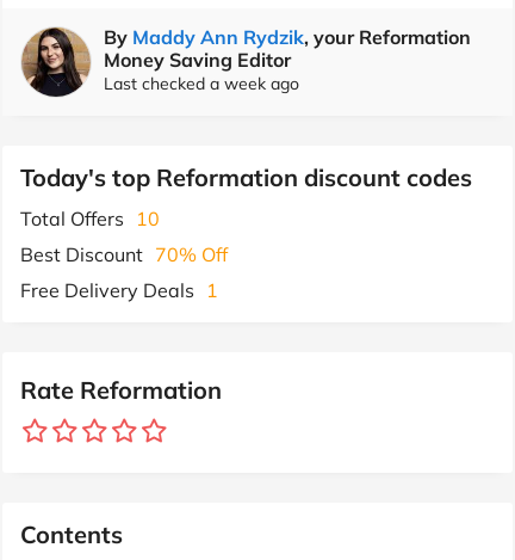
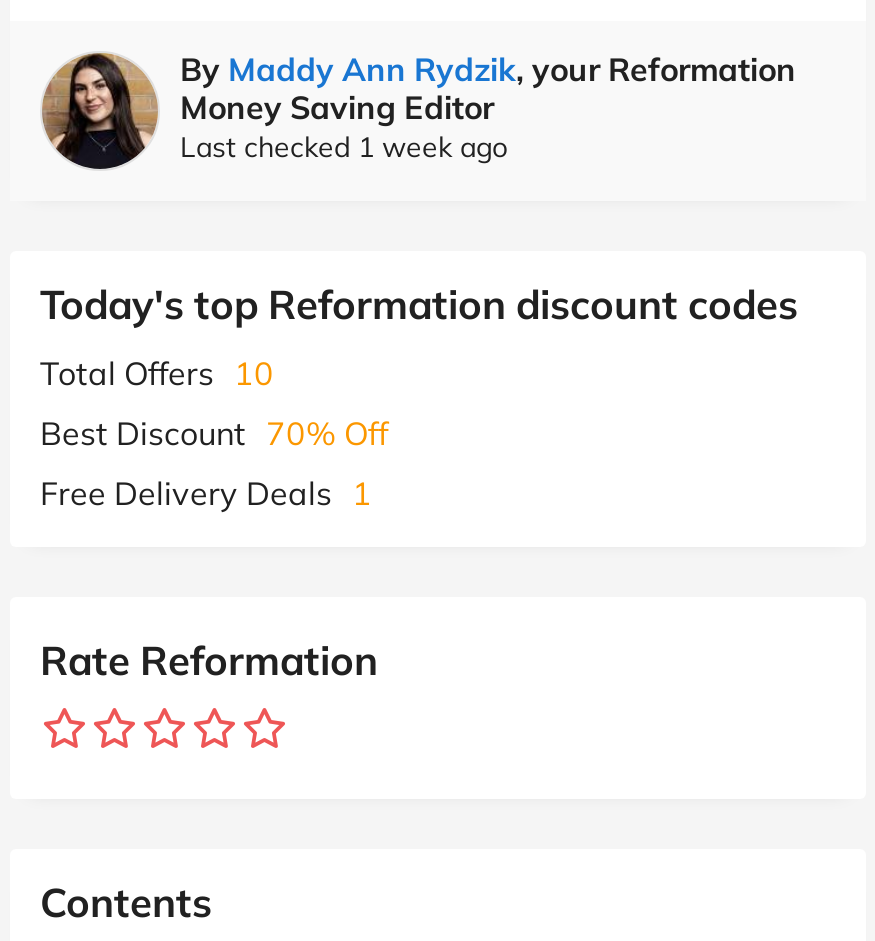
[104,73,299,94] Last checked a week ago -> [180,129,508,165] Last checked 1 week ago

